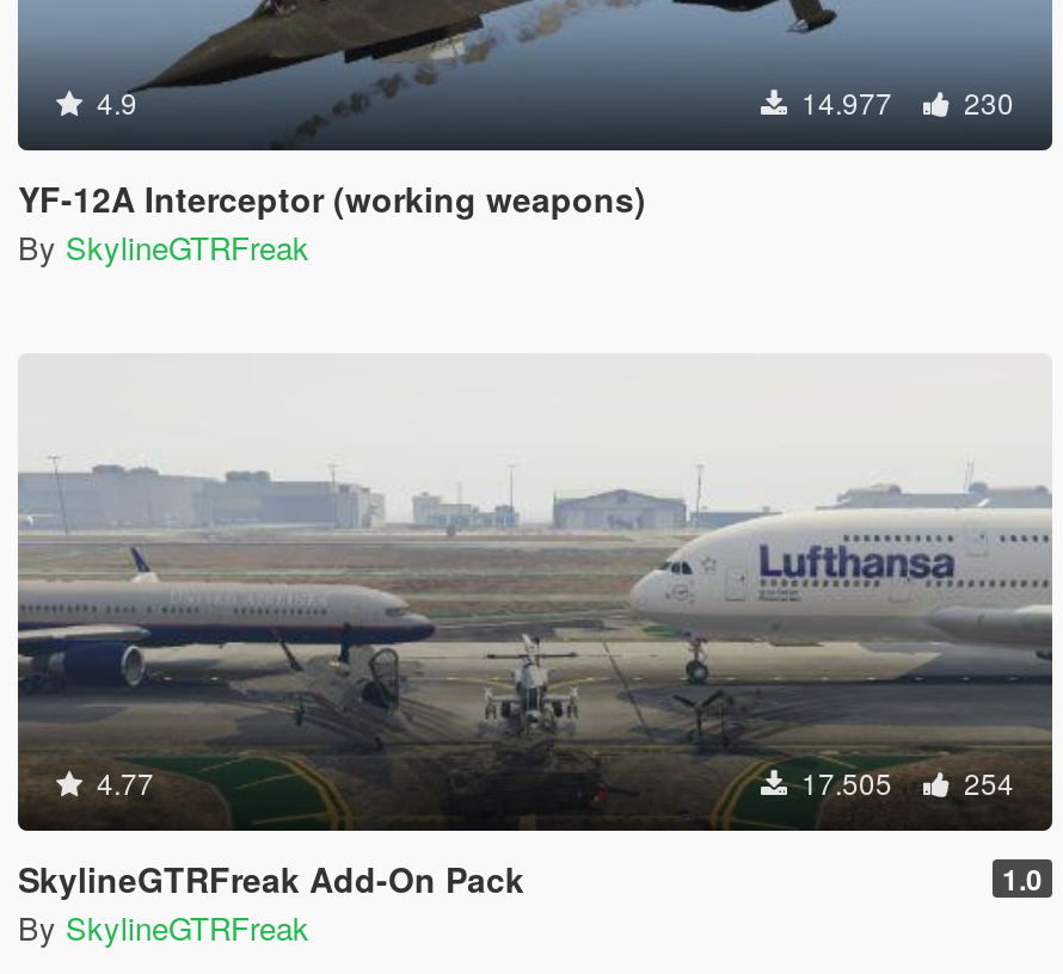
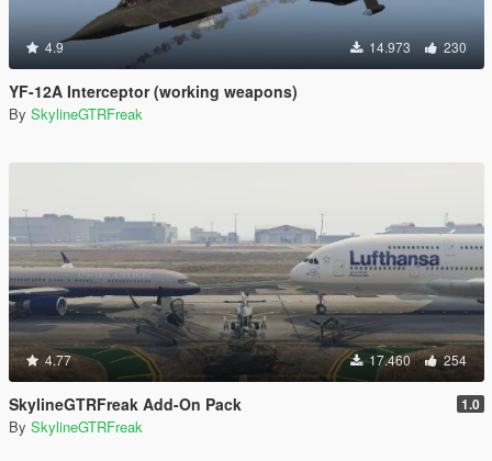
[794,81,1014,122] 14.977 230 -> [366,37,467,56] 14.973 230
[794,762,1014,802] 17.505 254 -> [366,350,467,369] 17.460 254

